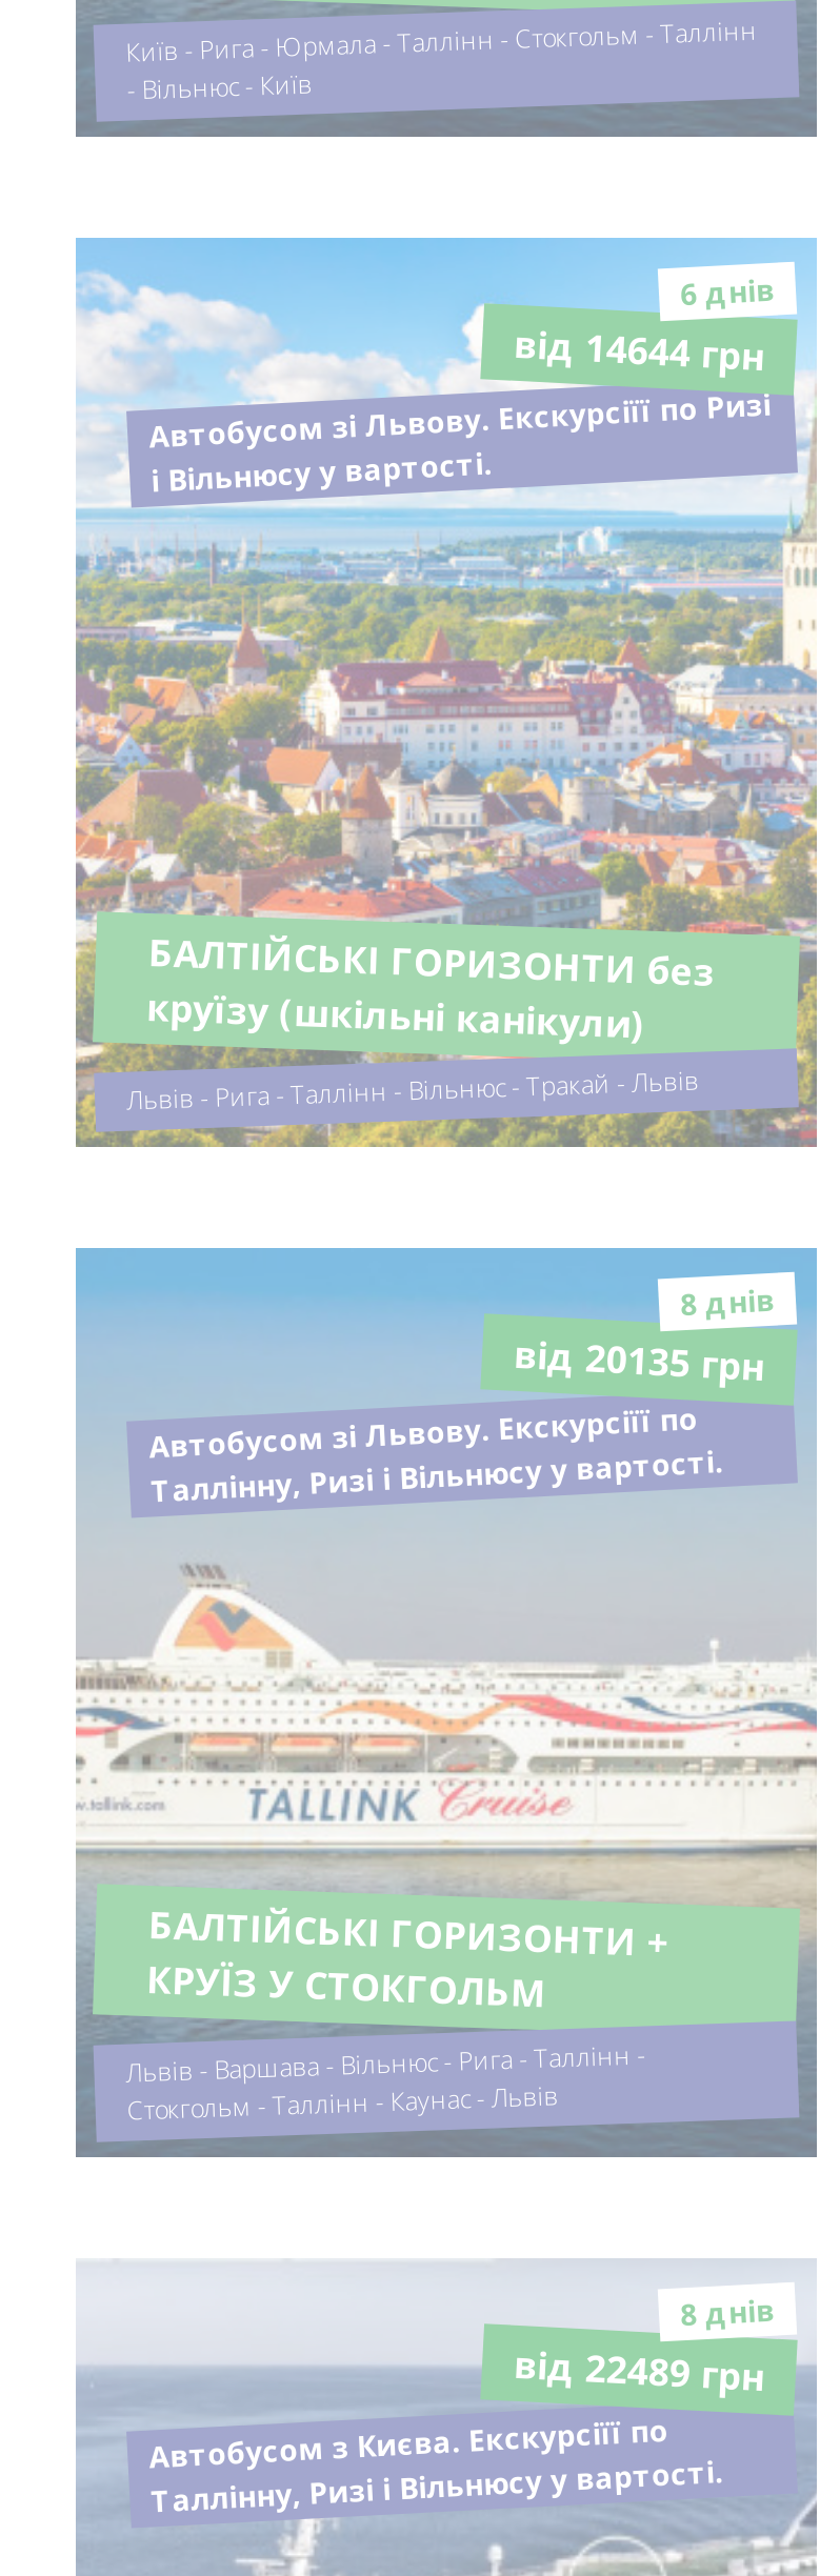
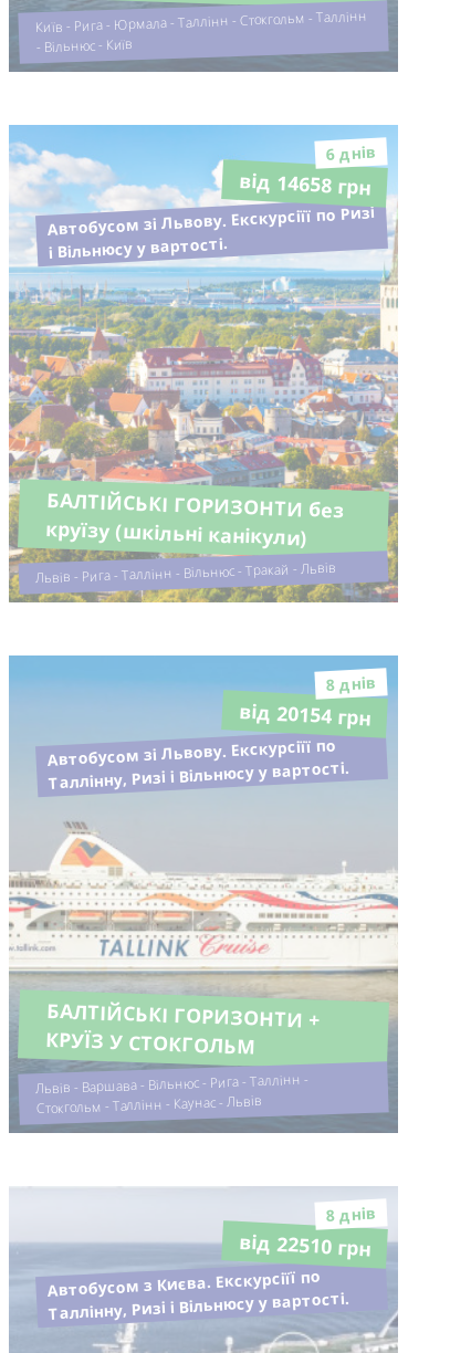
[513,317,765,381] від 14644 грн -> [238,167,371,200] від 14658 грн
[513,1327,765,1391] від 20135 грн -> [238,697,371,731] від 20154 грн
[513,2338,765,2401] від 22489 грн -> [238,1228,371,1261] від 22510 грн

